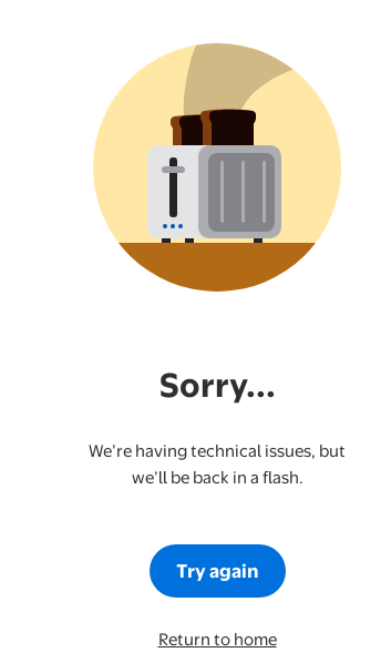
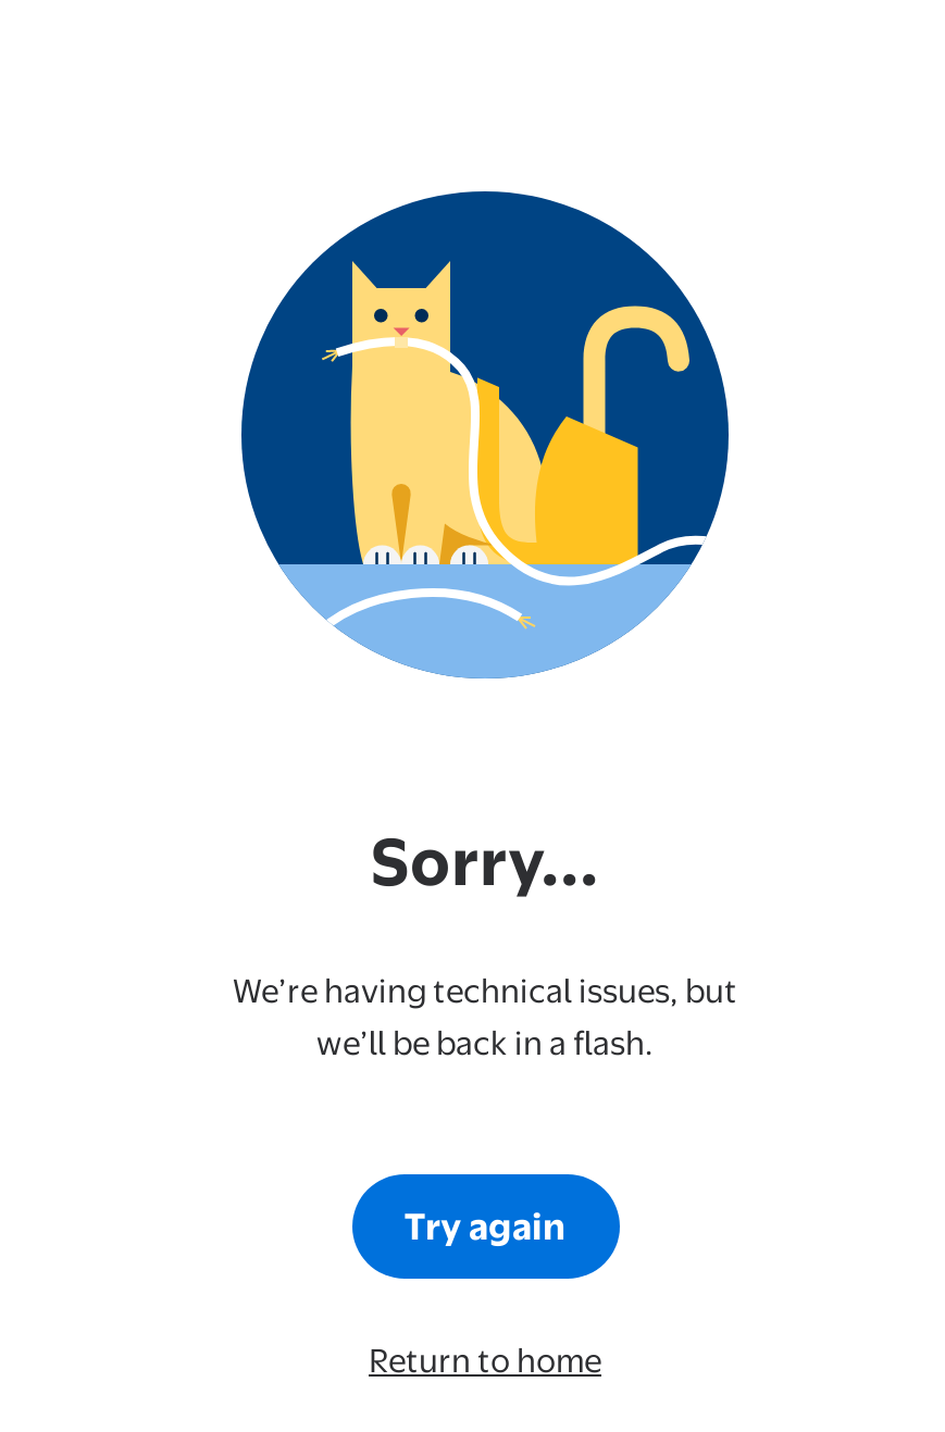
[93,43,341,293] [image] -> [239,189,731,681] [image]

